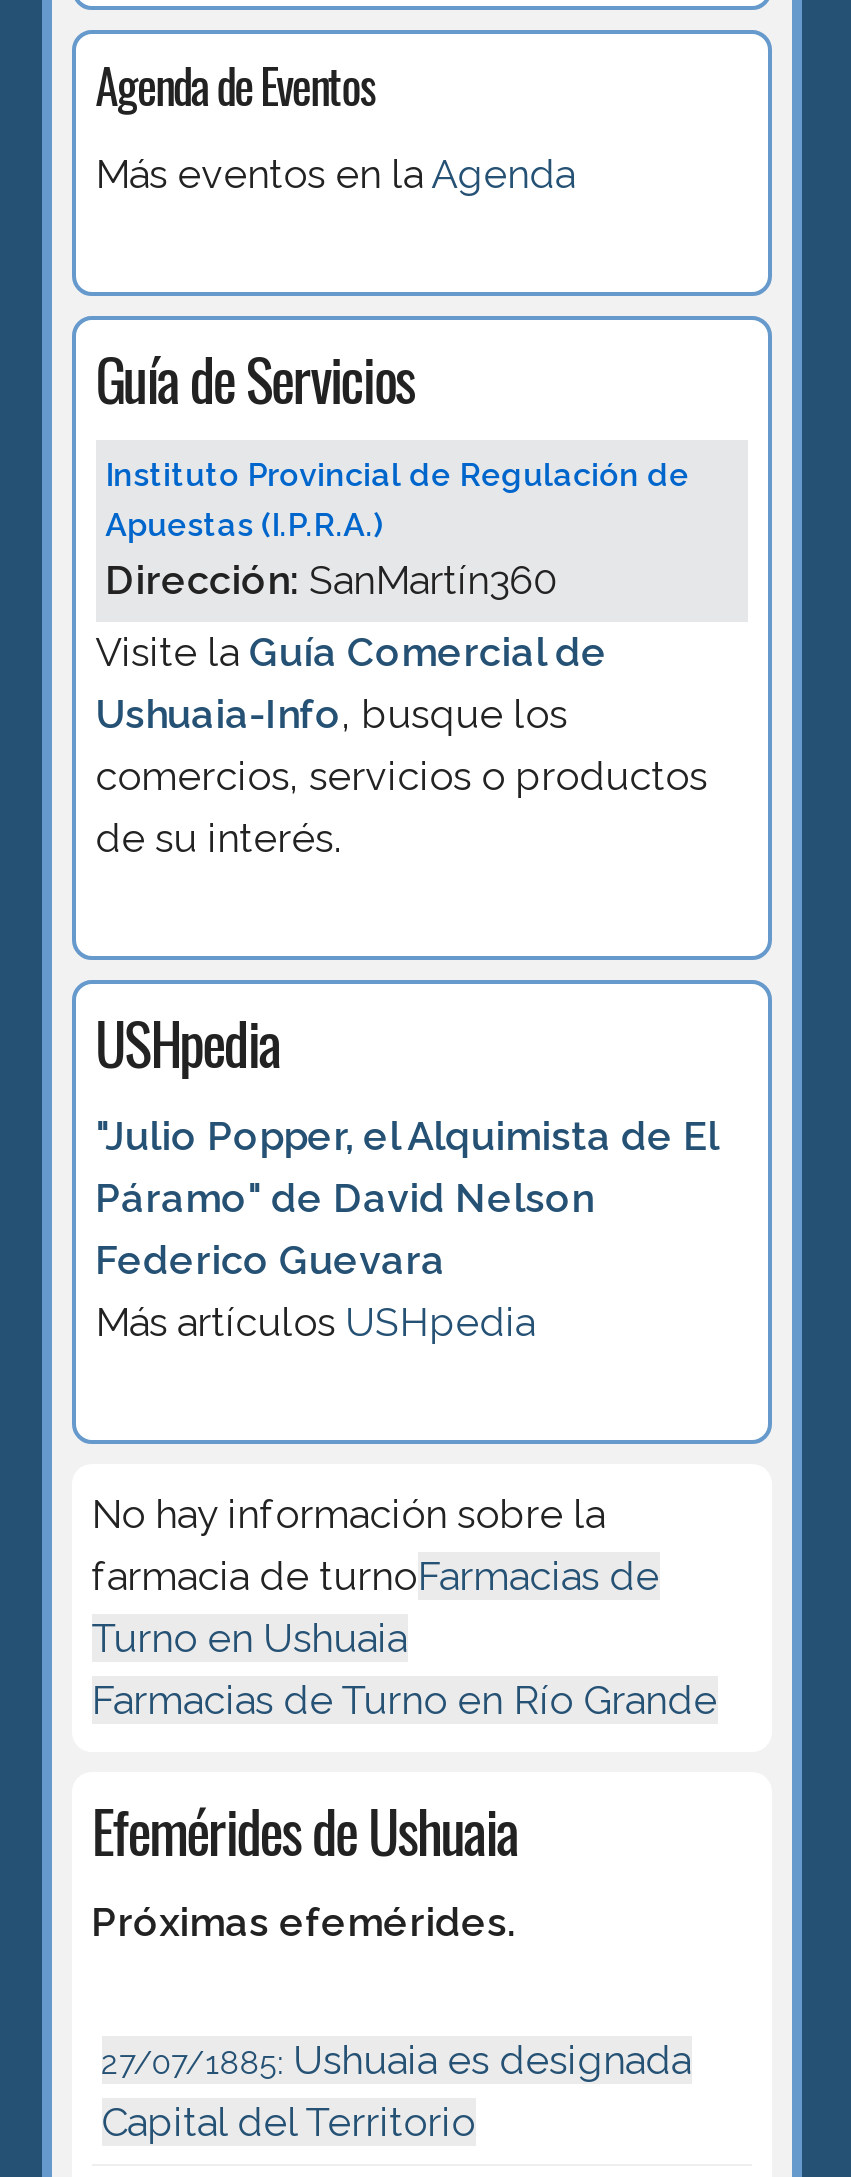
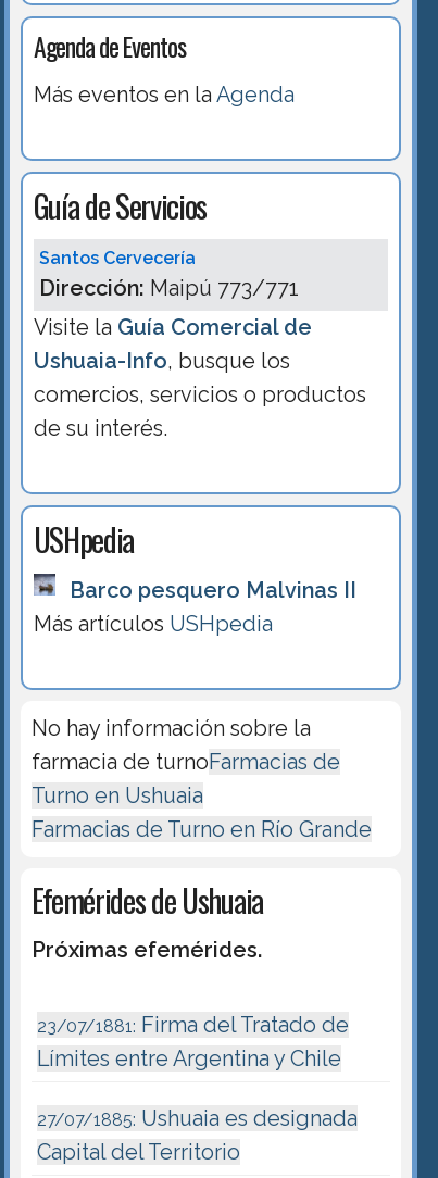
[105,457,689,605] Instituto Provincial de Regulación de | Apuestas (I.P.R.A.) | Dirección: SanMartín360 -> [39,248,298,301] Santos Cervecería | Dirección: Maipú 773/771
moved [95,629,707,1085] -> [33,314,366,562]: Visite la Guía Comercial de | Ushuaia-Info, busque los | comercios, servicios o productos | de su interés. | USHpedia
[95,1111,717,1283] "Julio Popper, el Alquimista de El | Páramo" de David Nelson | Federico Guevara -> [69,577,356,603] Barco pesquero Malvinas II
moved [91,1297,717,1946] -> [31,610,371,963]: Más artículos USHpedia | No hay información sobre la | farmacia de turnoFarmacias de | Turno en Ushuaia | Farmacias de Turno en Río Grande | Efemérides de Ushuaia | Próximas efemérides.
none -> [37,1012,348,1071] 23/07/1881: Firma del Tratado de | Límites entre Argentina y Chile

